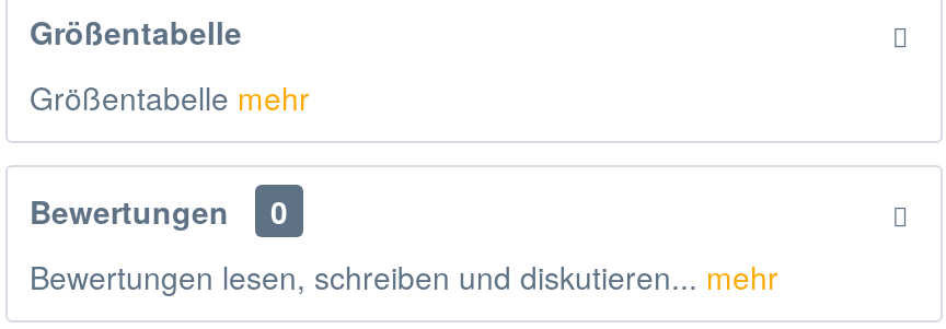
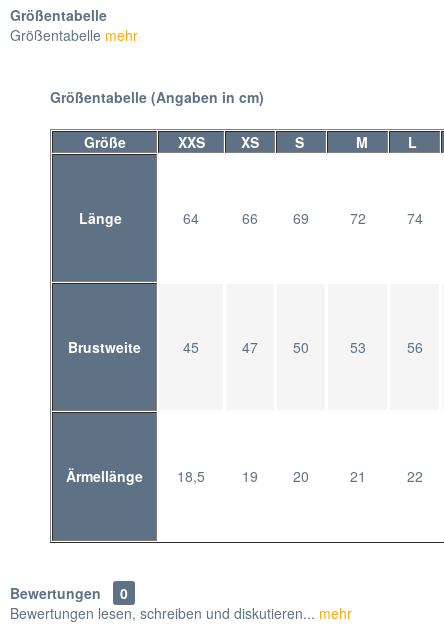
none -> [49,87,429,524] [image] | Größentabelle (Angaben in cm) | Größe | XXS | XS | S | M | L
none -> [66,466,422,486] Ärmellänge | 18,5 | 19 | 20 | 21 | 22
none -> [68,337,422,357] Brustweite | 45 | 47 | 50 | 53 | 56
none -> [79,208,422,228] Länge | 64 | 66 | 69 | 72 | 74

